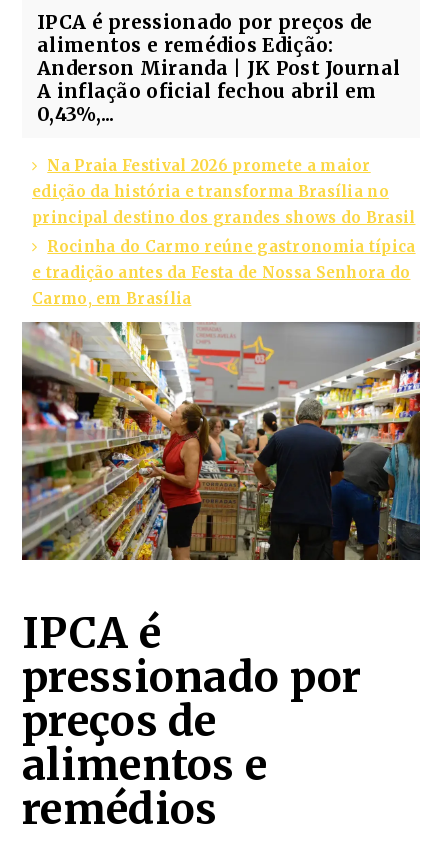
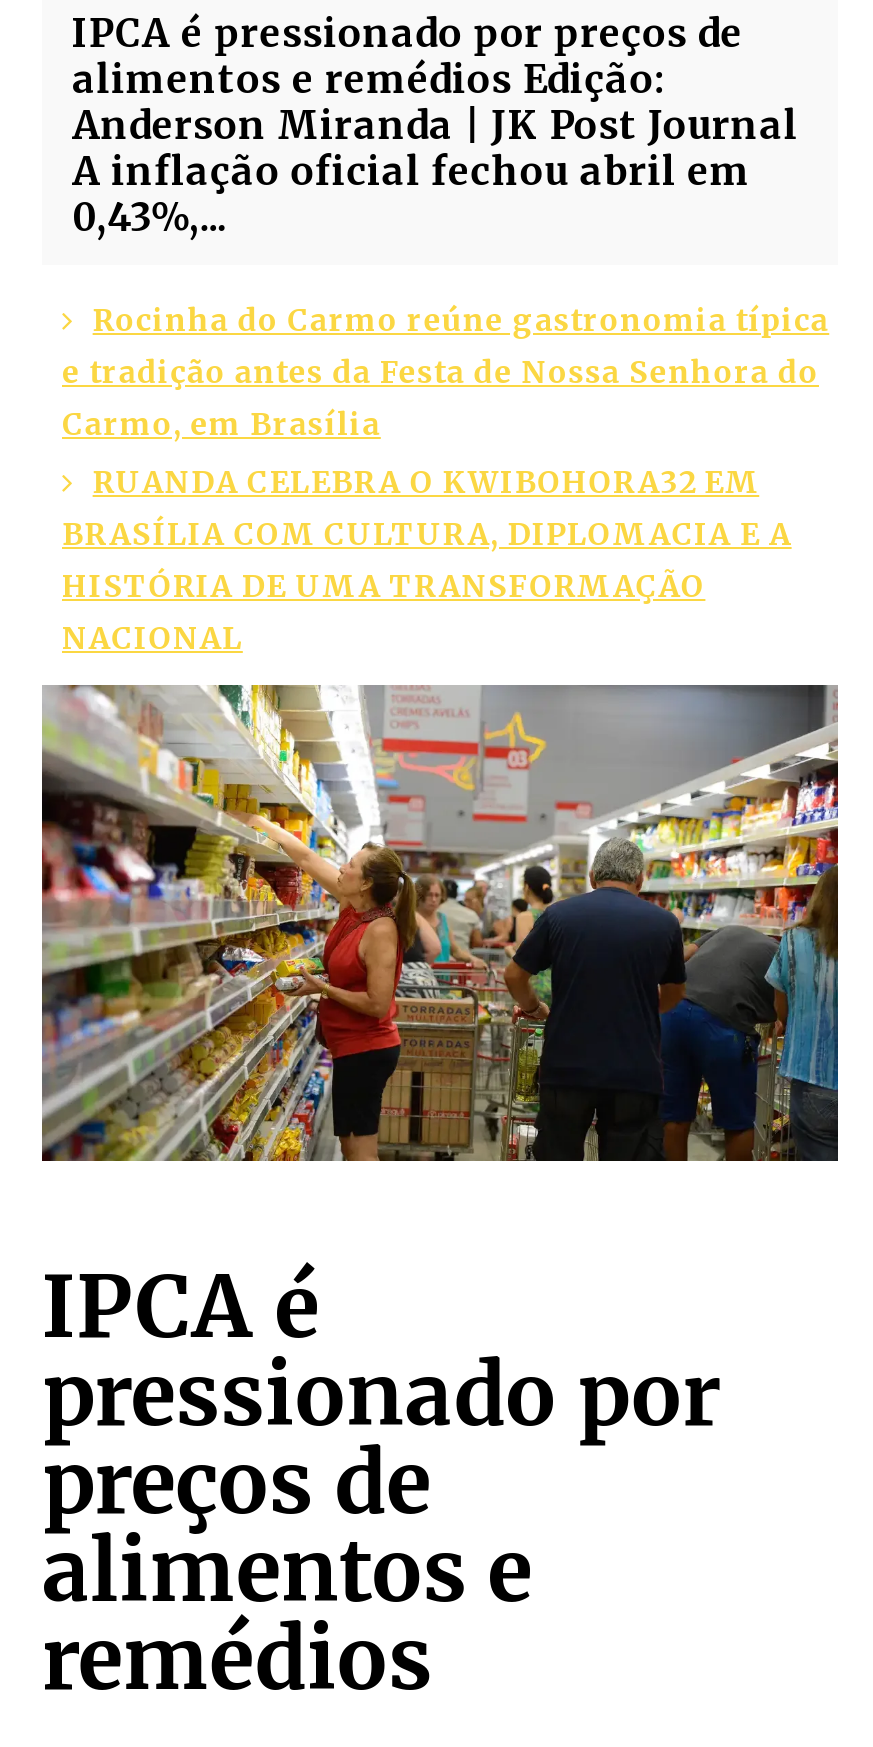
[32,156,415,227] Na Praia Festival 2026 promete a maior | edição da história e transforma Brasília no | principal destino dos grandes shows do Brasil -> none
moved [32,237,416,308] -> [62,301,829,443]: Rocinha do Carmo reúne gastronomia típica | e tradição antes da Festa de Nossa Senhora do | Carmo, em Brasília
none -> [62,463,792,657] RUANDA CELEBRA O KWIBOHORA32 EM | BRASÍLIA COM CULTURA, DIPLOMACIA E A | HISTÓRIA DE UMA TRANSFORMAÇÃO | NACIONAL

